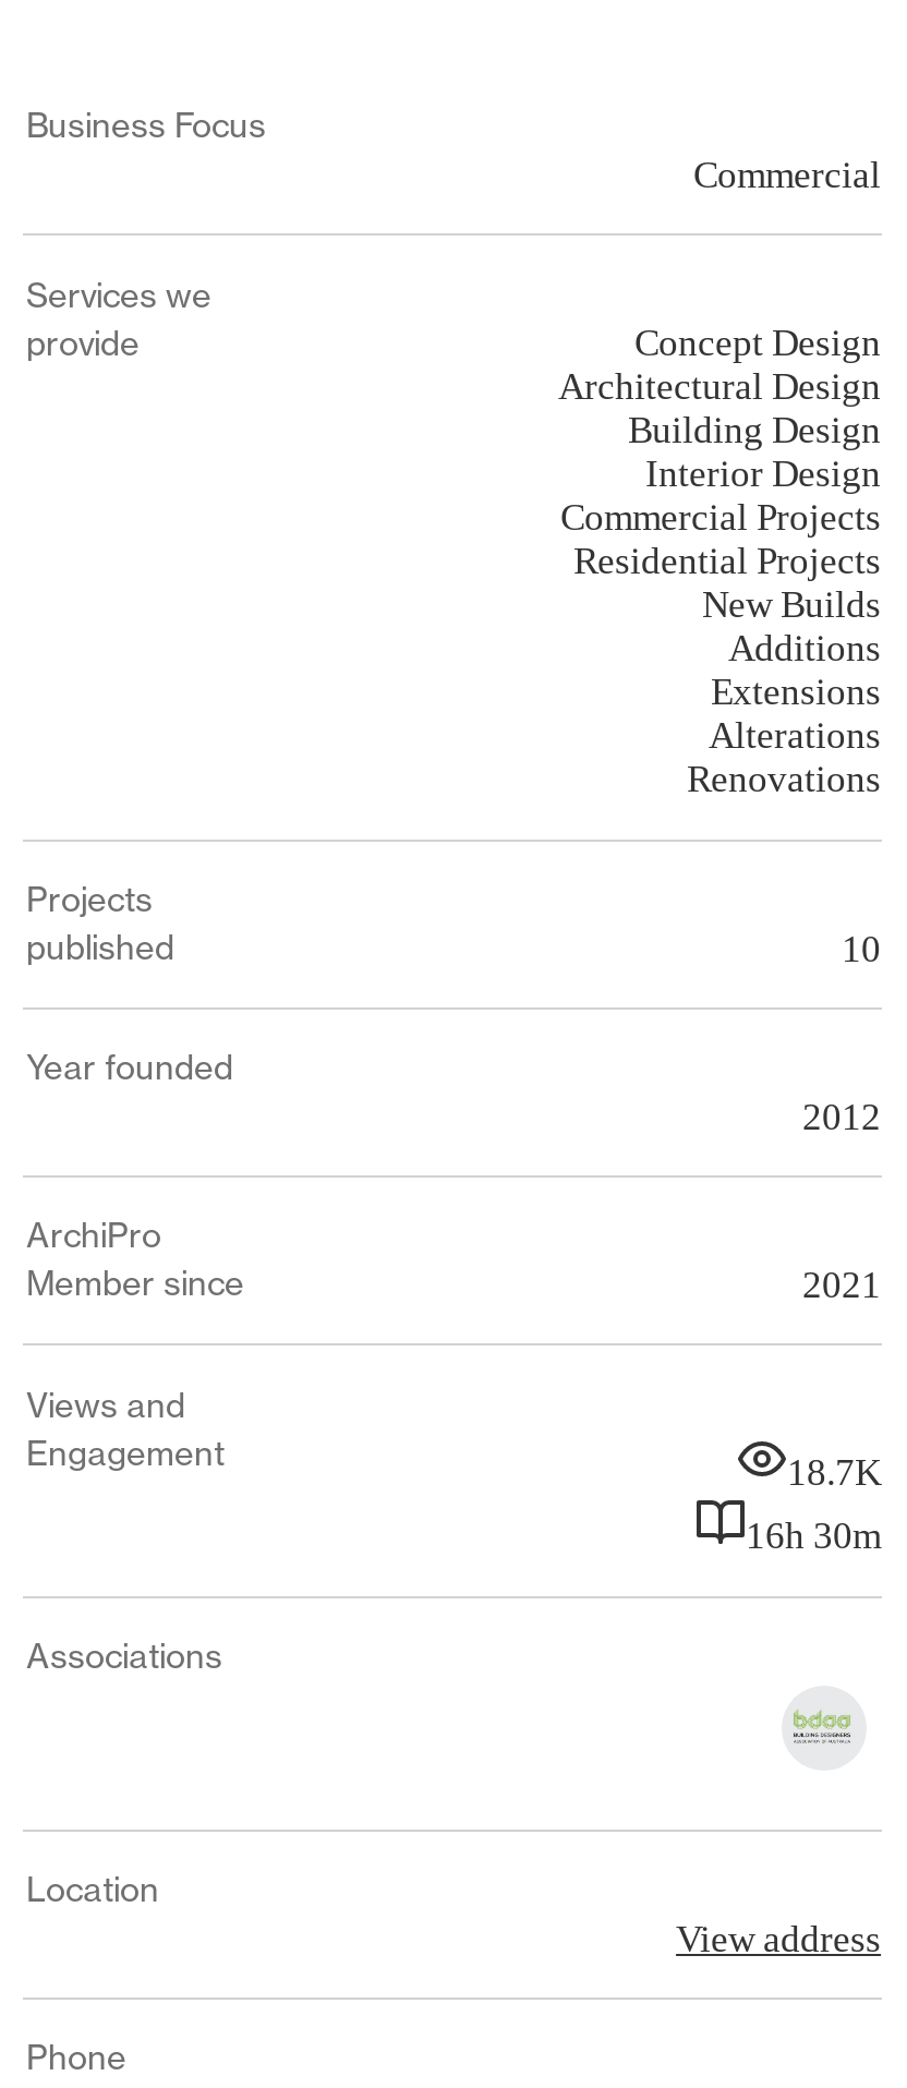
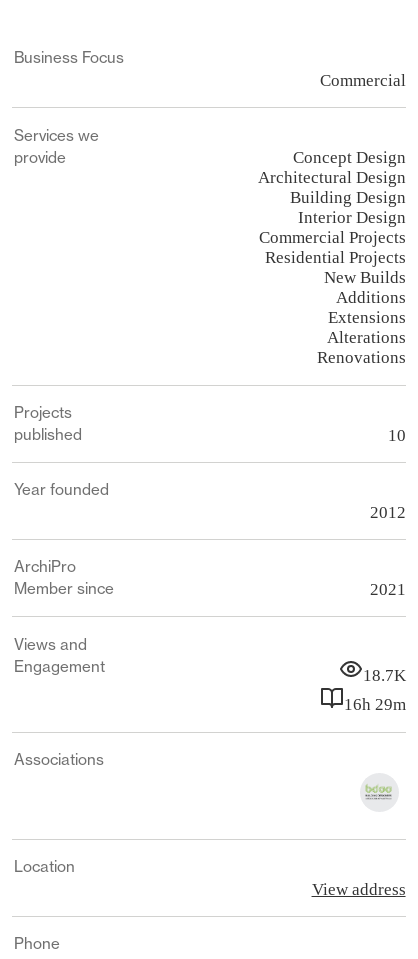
[746,1516,881,1558] 16h 30m -> [343,695,405,714] 16h 29m

